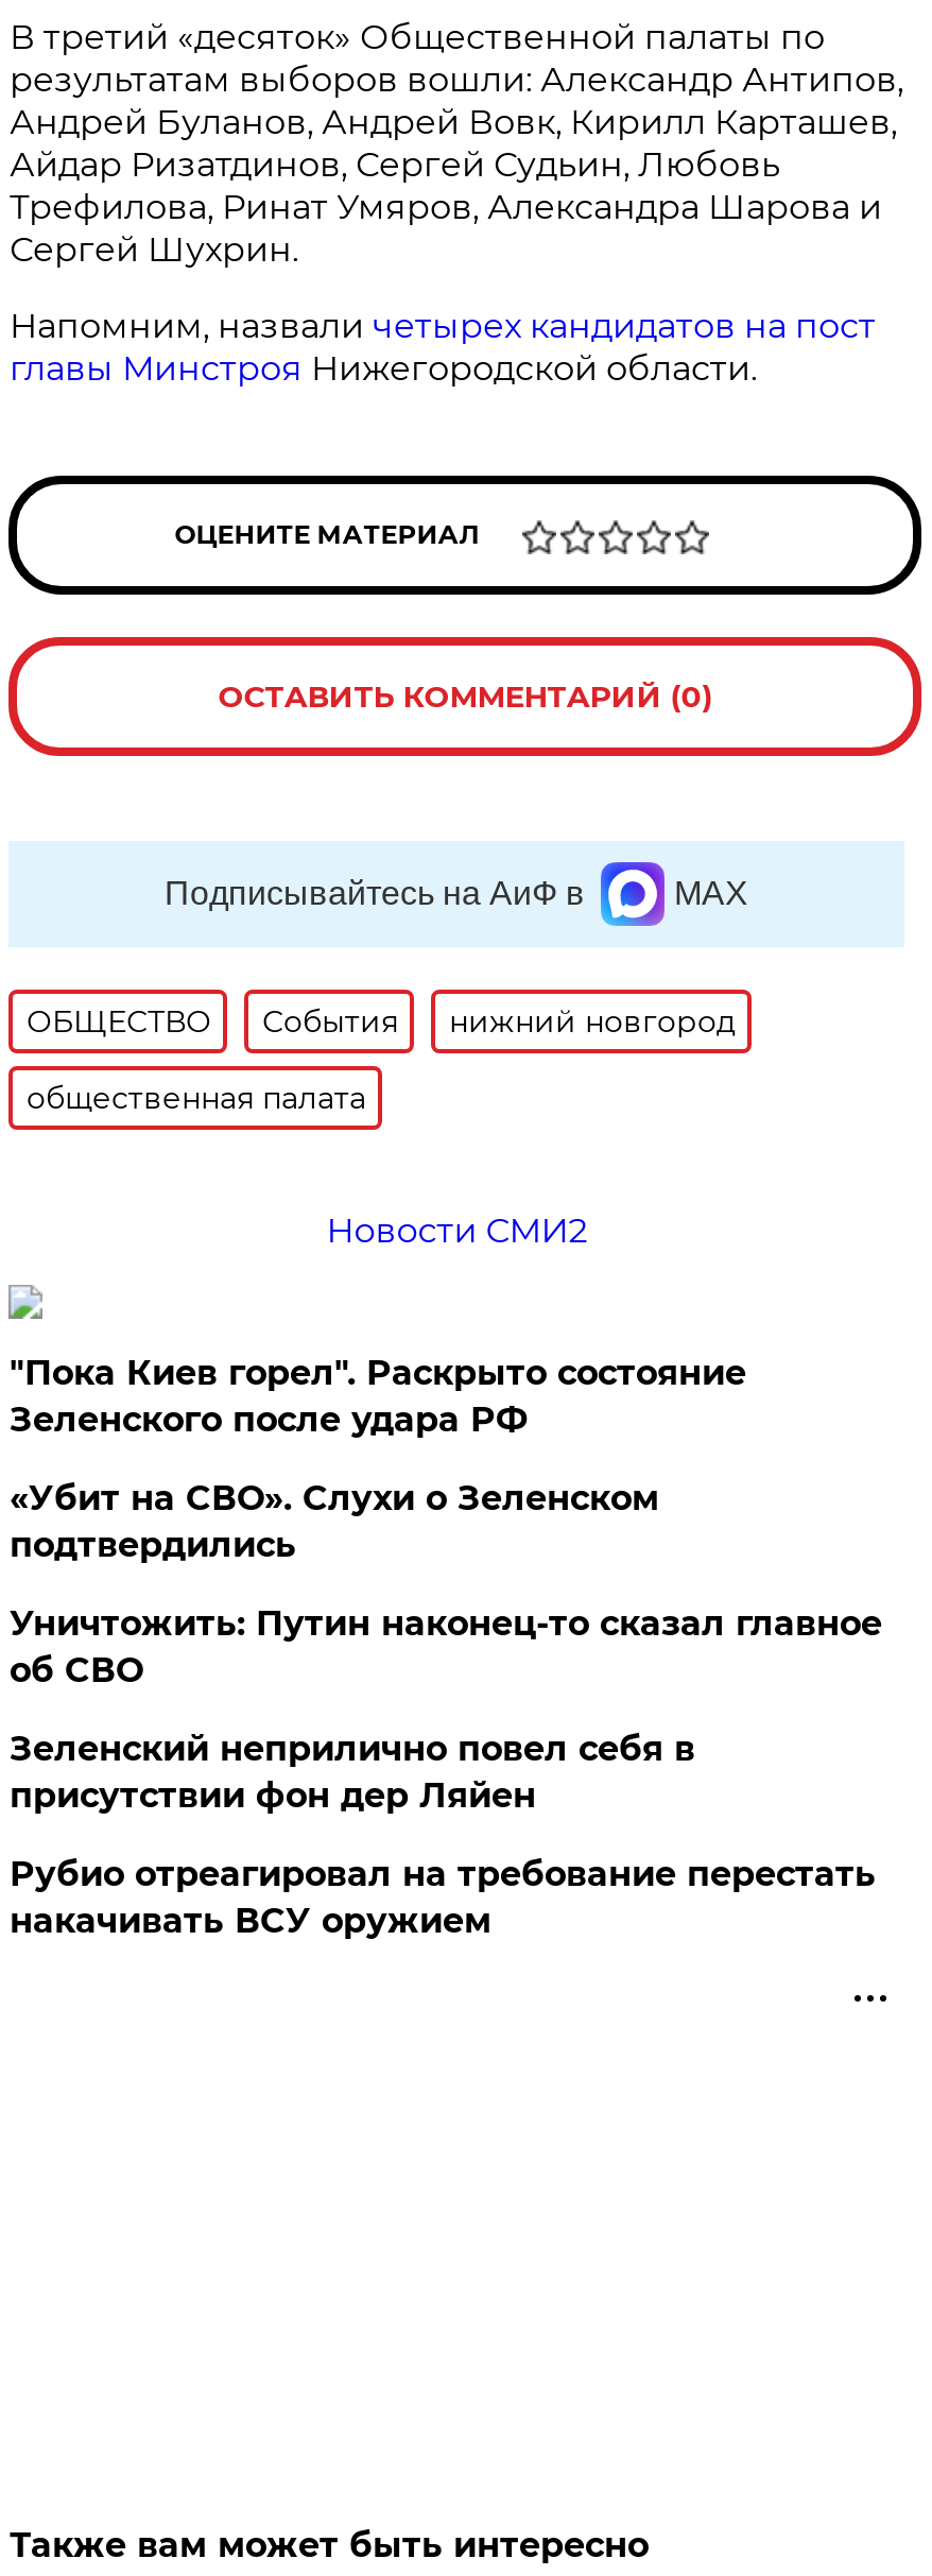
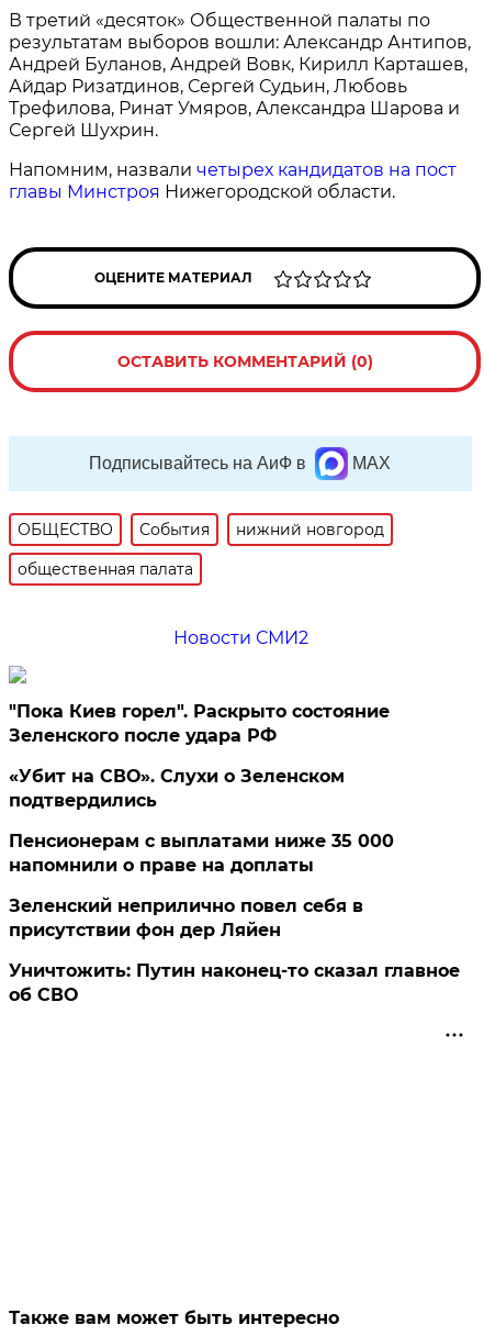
none -> [9,831,394,876] Пенсионерам с выплатами ниже 35 000 | напомнили о праве на доплаты
moved [9,1603,882,1690] -> [9,960,460,1005]: Уничтожить: Путин наконец-то сказал главное | об СВО
[9,1854,876,1941] Рубио отреагировал на требование перестать | накачивать ВСУ оружием -> none

